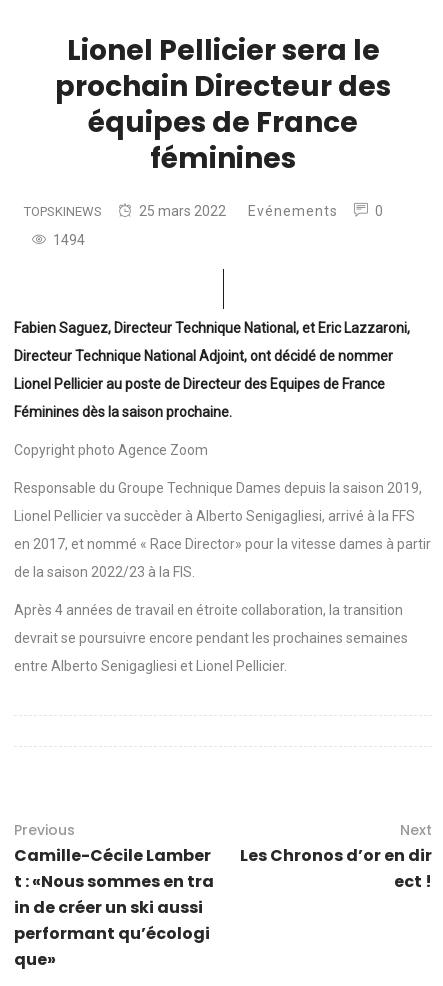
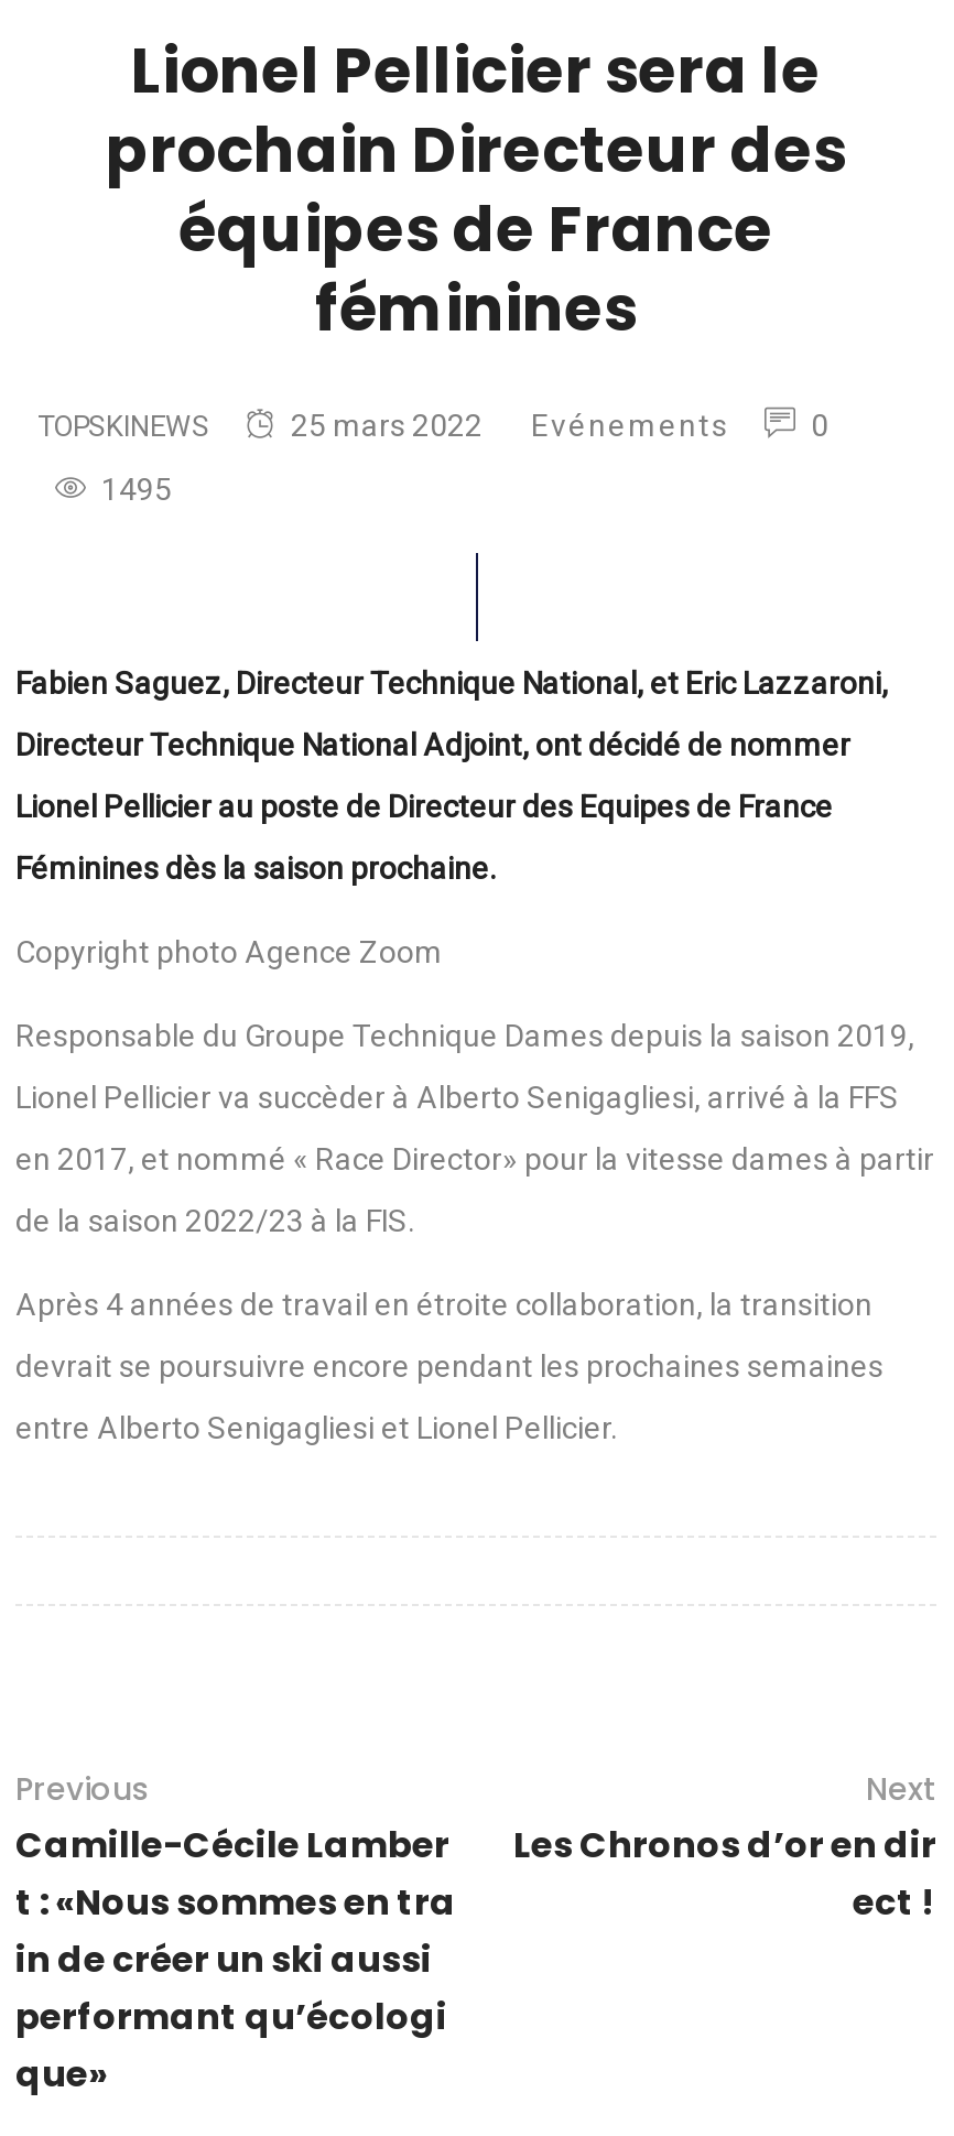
[53,232,85,248] 1494 -> [101,472,172,507] 1495

